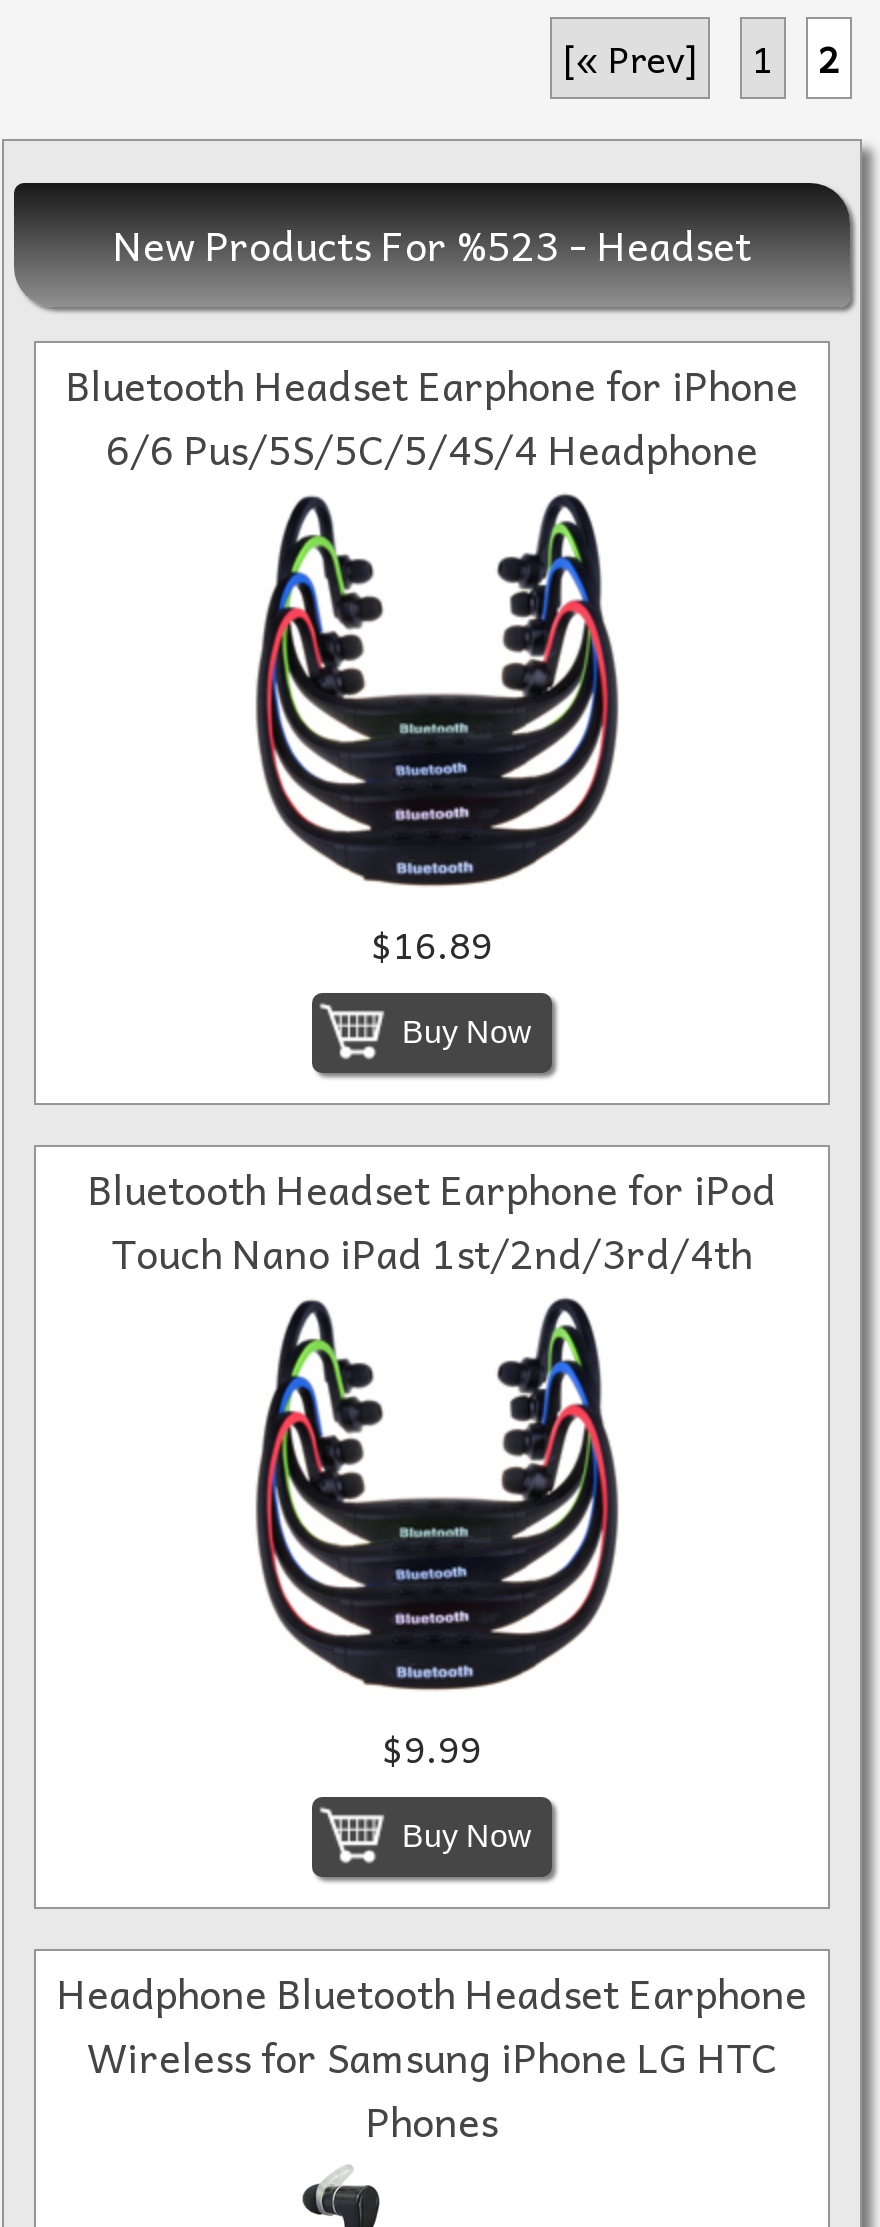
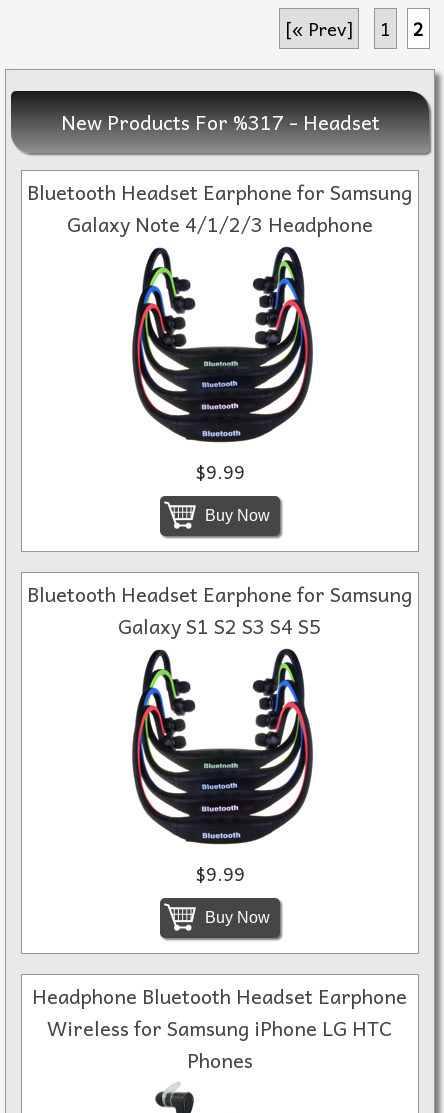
[113,213,751,277] New Products For %523 - Headset -> [60,106,379,138] New Products For %317 - Headset
[66,353,798,481] Bluetooth Headset Earphone for iPhone | 6/6 Pus/5S/5C/5/4S/4 Headphone -> [27,176,412,240] Bluetooth Headset Earphone for Samsung | Galaxy Note 4/1/2/3 Headphone
[371,915,493,973] $16.89 -> [195,457,245,486] $9.99
[88,1157,776,1285] Bluetooth Headset Earphone for iPod | Touch Nano iPad 1st/2nd/3rd/4th -> [27,578,412,642] Bluetooth Headset Earphone for Samsung | Galaxy S1 S2 S3 S4 S5

